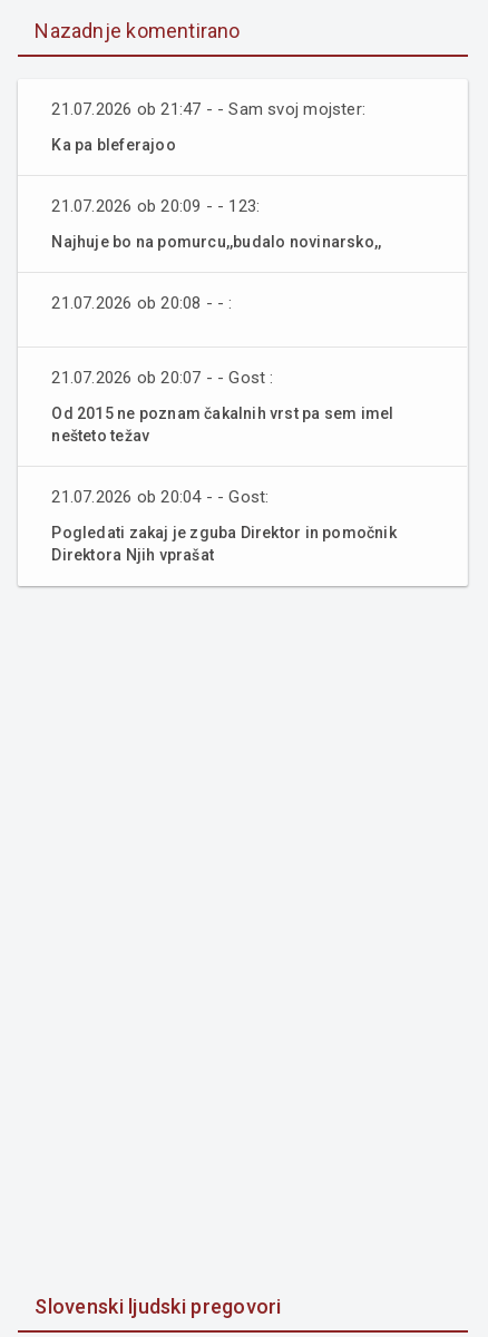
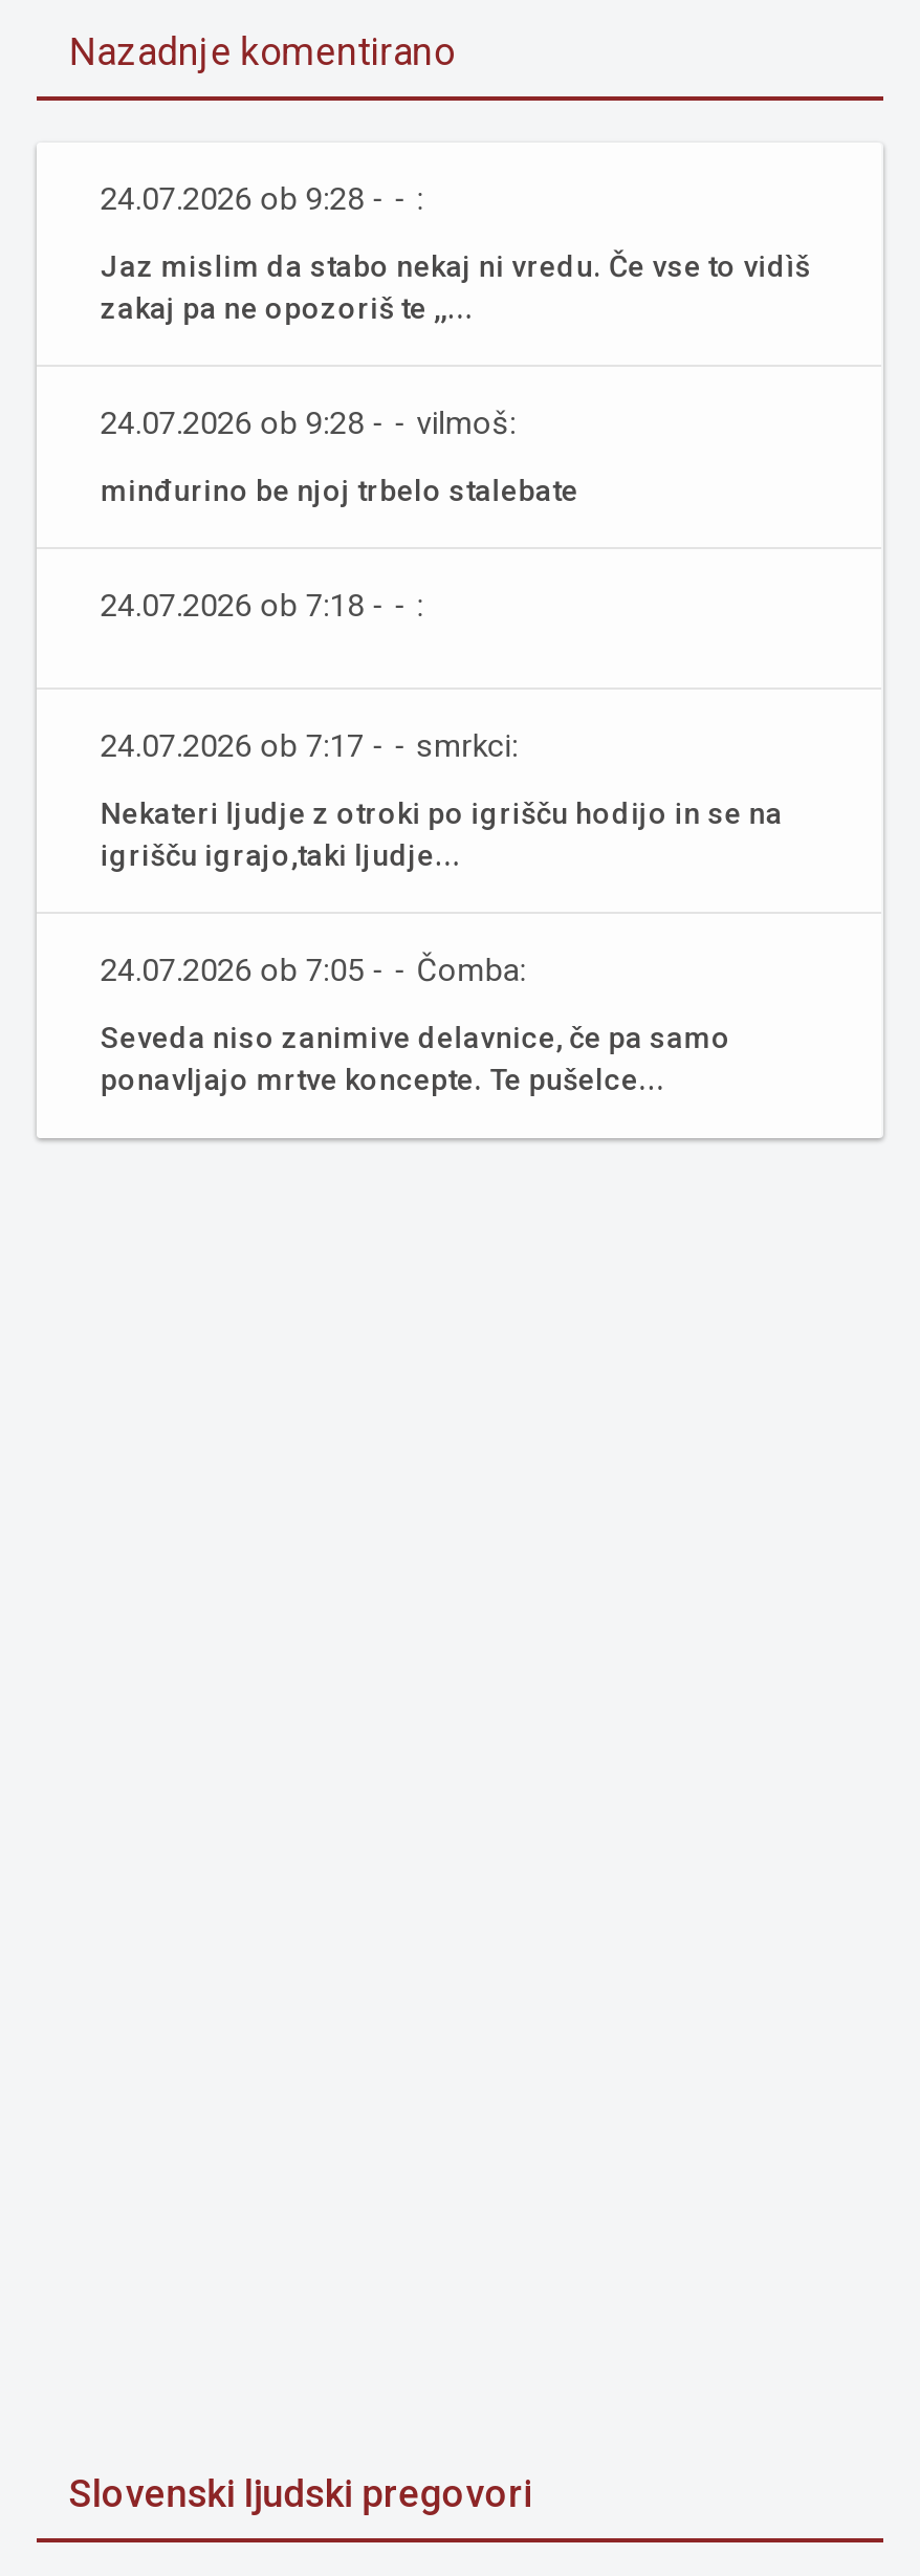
[52,99,365,119] 21.07.2026 ob 21:47 - - Sam svoj mojster: -> [100,179,423,217] 24.07.2026 ob 9:28 - - :
[52,135,176,153] Ka pa bleferajoo -> [100,249,810,324] Jaz mislim da stabo nekaj ni vredu. Če vse to vidìš | zakaj pa ne opozoriš te ,,...
[52,196,260,216] 21.07.2026 ob 20:09 - - 123: -> [100,404,516,441] 24.07.2026 ob 9:28 - - vilmoš:
[52,232,381,250] Najhuje bo na pomurcu,,budalo novinarsko,, -> [100,473,578,506] minđurino be njoj trbelo stalebate
[52,293,233,313] 21.07.2026 ob 20:08 - - : -> [100,586,423,624] 24.07.2026 ob 7:18 - - :
[52,367,274,387] 21.07.2026 ob 20:07 - - Gost : -> [100,726,518,764] 24.07.2026 ob 7:17 - - smrkci:
[52,404,394,444] Od 2015 ne poznam čakalnih vrst pa sem imel | nešteto težav -> [100,796,783,871] Nekateri ljudje z otroki po igrišču hodijo in se na | igrišču igrajo,taki ljudje...
[52,486,269,507] 21.07.2026 ob 20:04 - - Gost: -> [100,951,526,988] 24.07.2026 ob 7:05 - - Čomba:
[52,523,397,563] Pogledati zakaj je zguba Direktor in pomočnik | Direktora Njih vprašat -> [100,1020,731,1095] Seveda niso zanimive delavnice, če pa samo | ponavljajo mrtve koncepte. Te pušelce...

